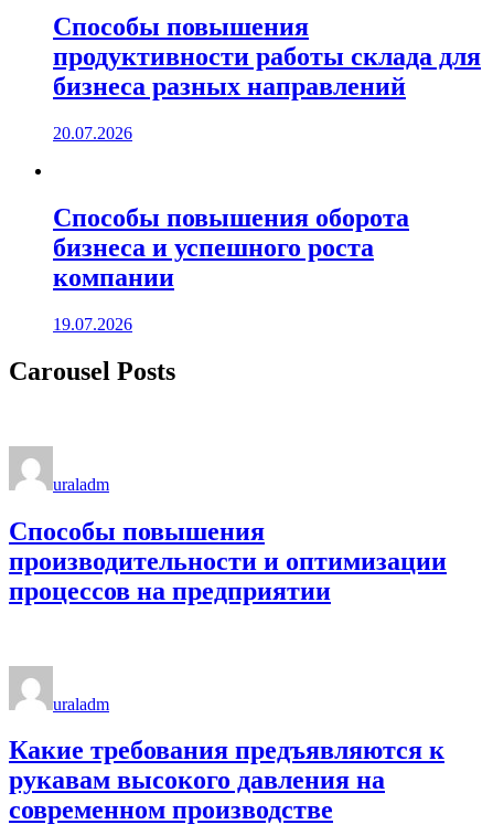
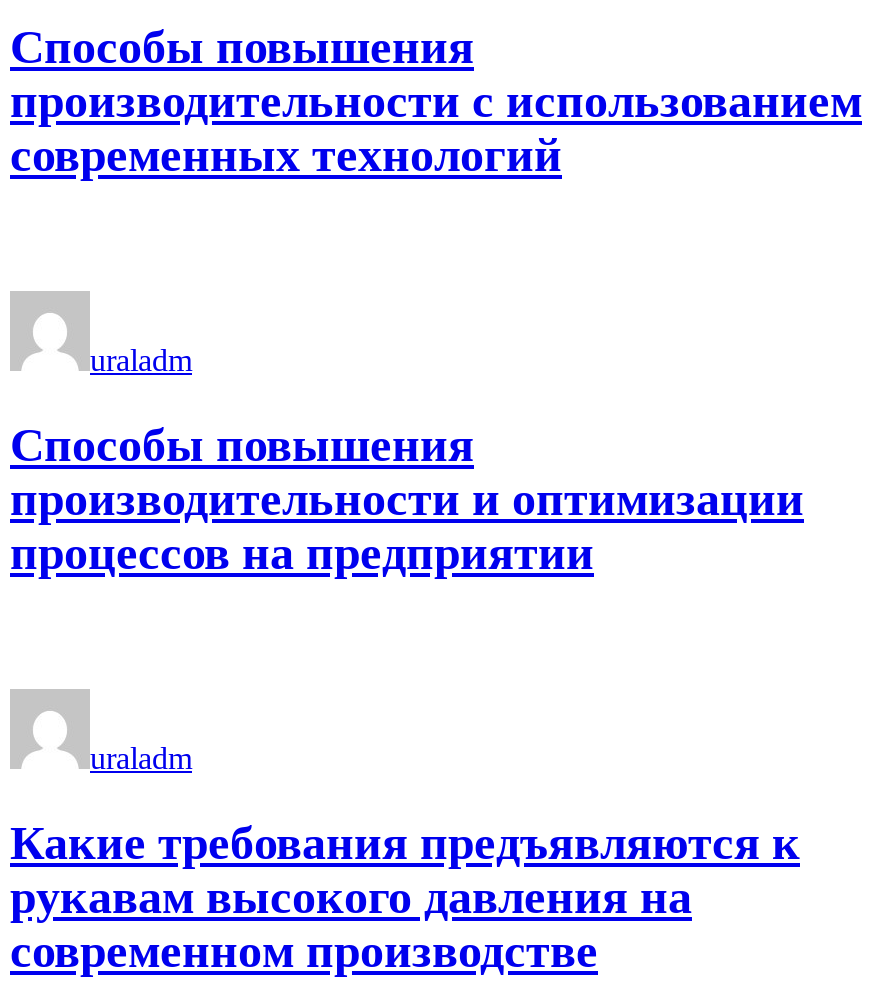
[9,42,481,385] продуктивности работы склада для | бизнеса разных направлений | 20.07.2026 | Способы повышения оборота | бизнеса и успешного роста | компании | 19.07.2026 | Carousel Posts -> [10,75,862,181] производительности с использованием | современных технологий

